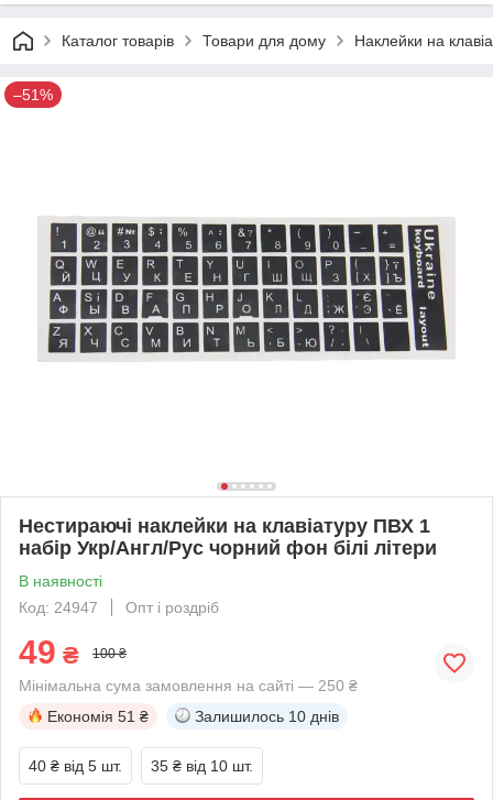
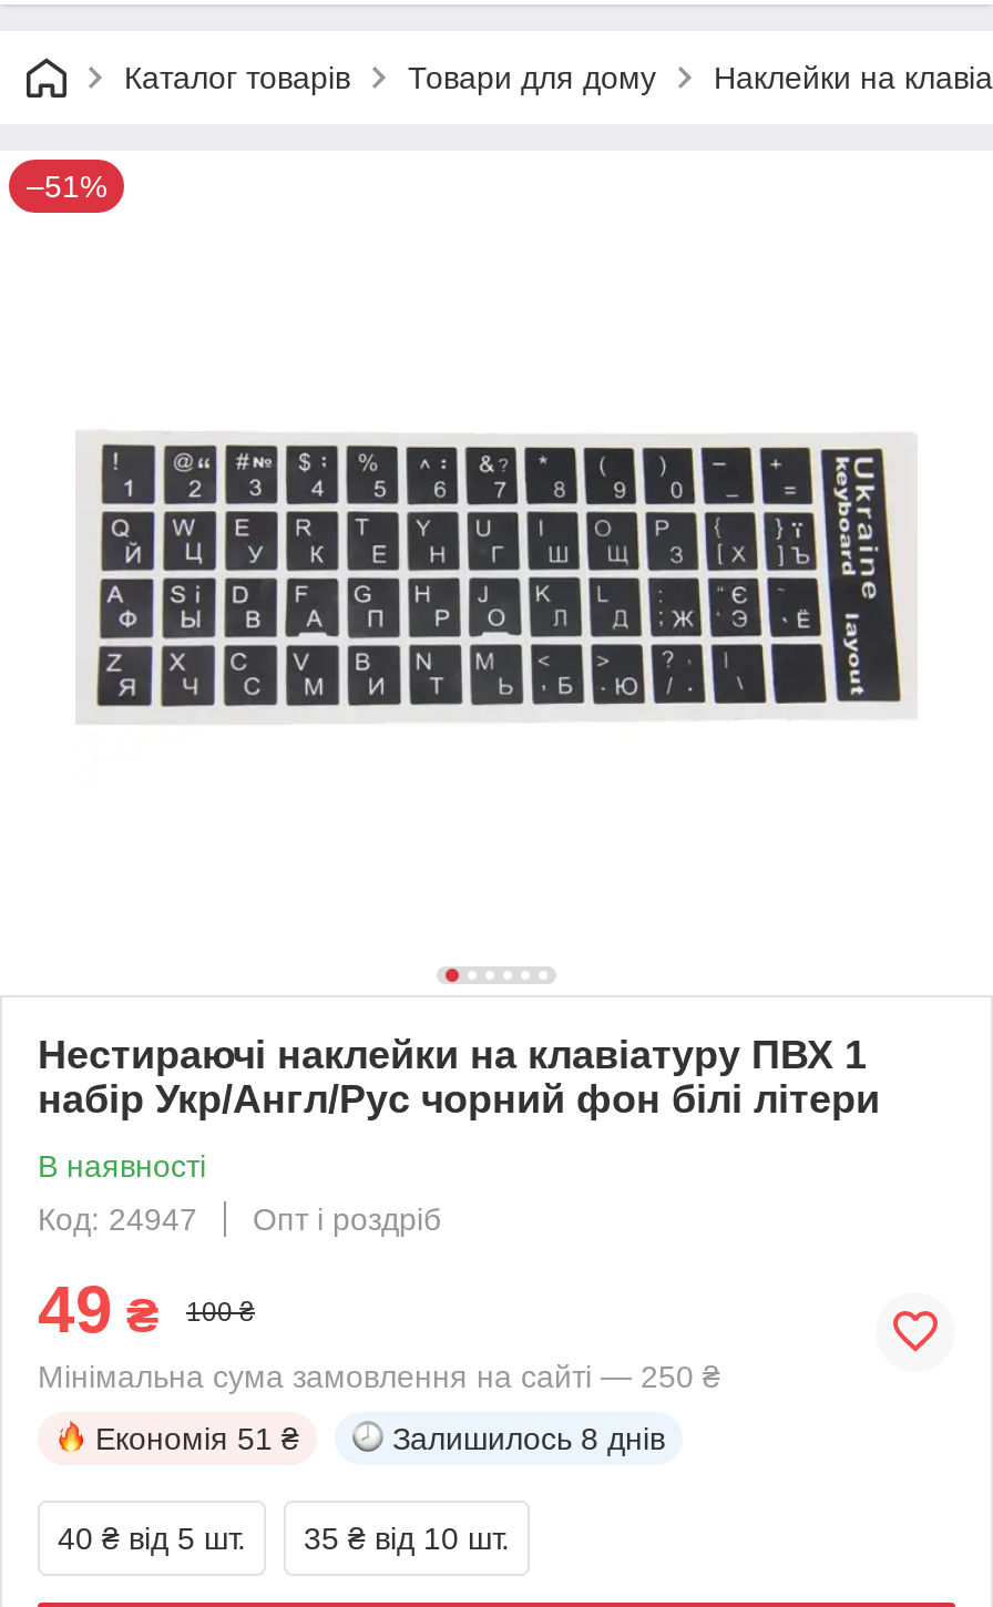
[195,707,339,725] Залишилось 10 днів -> [392,1420,665,1456] Залишилось 8 днів

